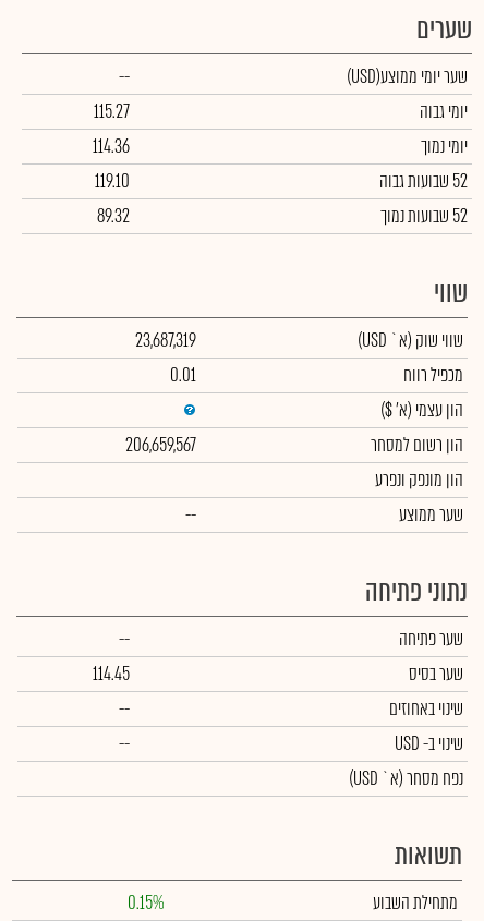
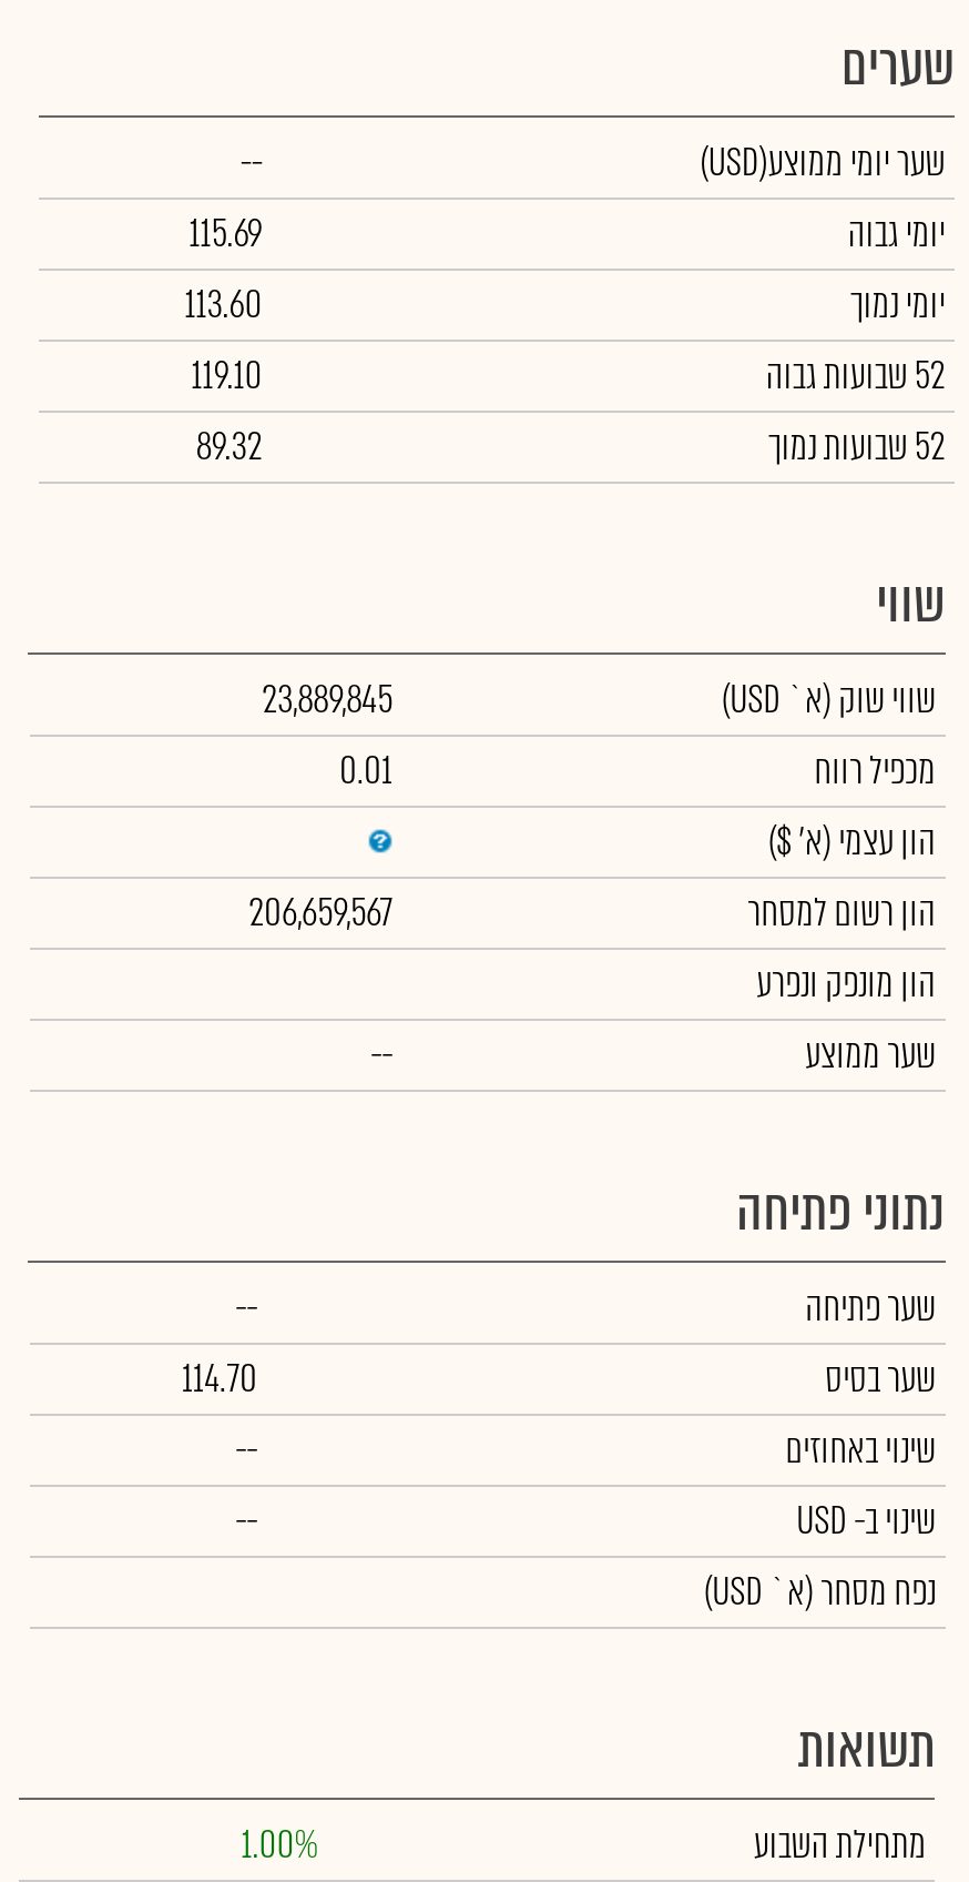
[94,98,130,125] 115.27 -> [189,206,262,262] 115.69
[92,133,130,160] 114.36 -> [185,277,262,333] 113.60
[135,327,196,354] 23,687,319 -> [262,672,393,728] 23,889,845
[92,661,129,688] 114.45 -> [182,1352,257,1407] 114.70
[128,889,165,917] 0.15% -> [241,1818,319,1873] 1.00%

